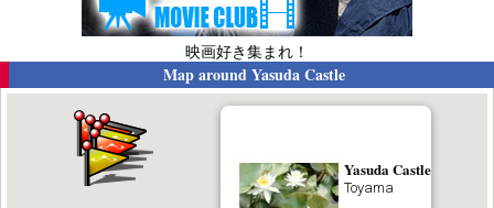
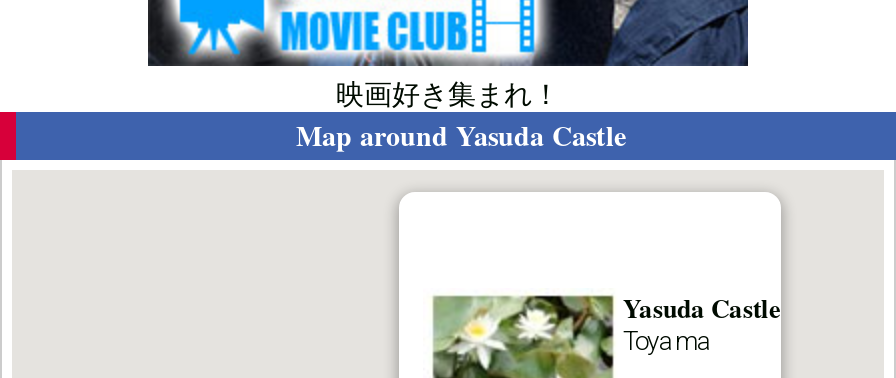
[73,109,153,187] [image] -> none

